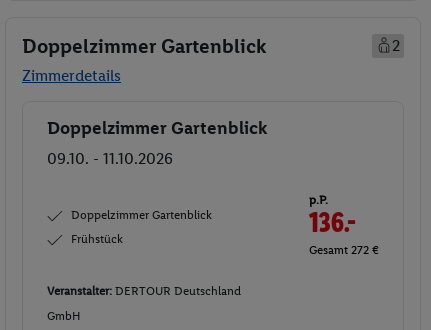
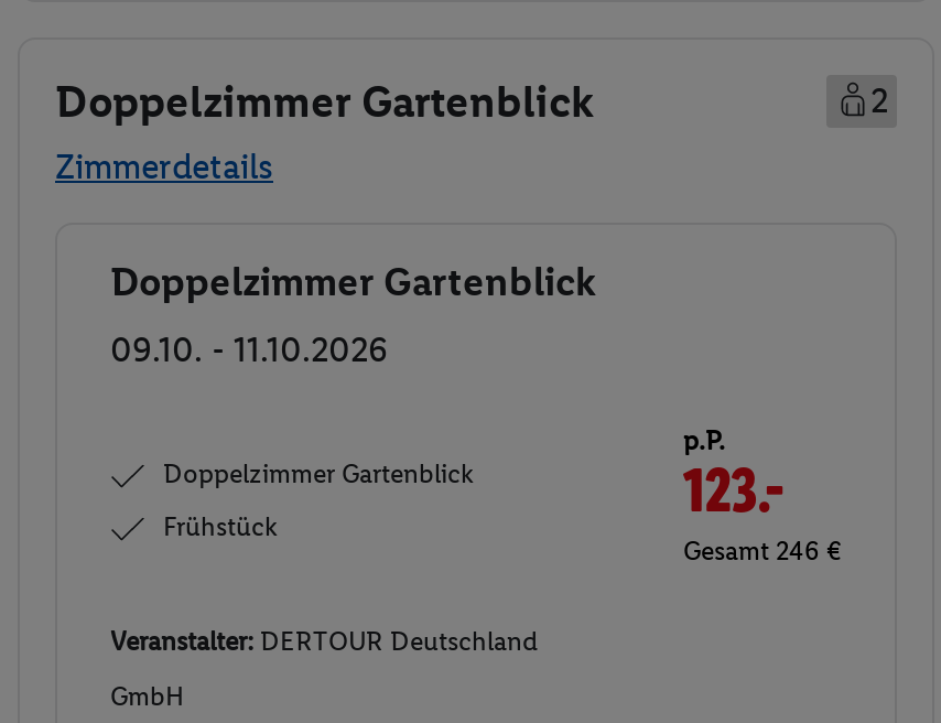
[309,208,356,236] 136.- -> [683,458,785,520] 123.-
[309,243,379,257] Gesamt 272 € -> [683,536,842,566] Gesamt 246 €

